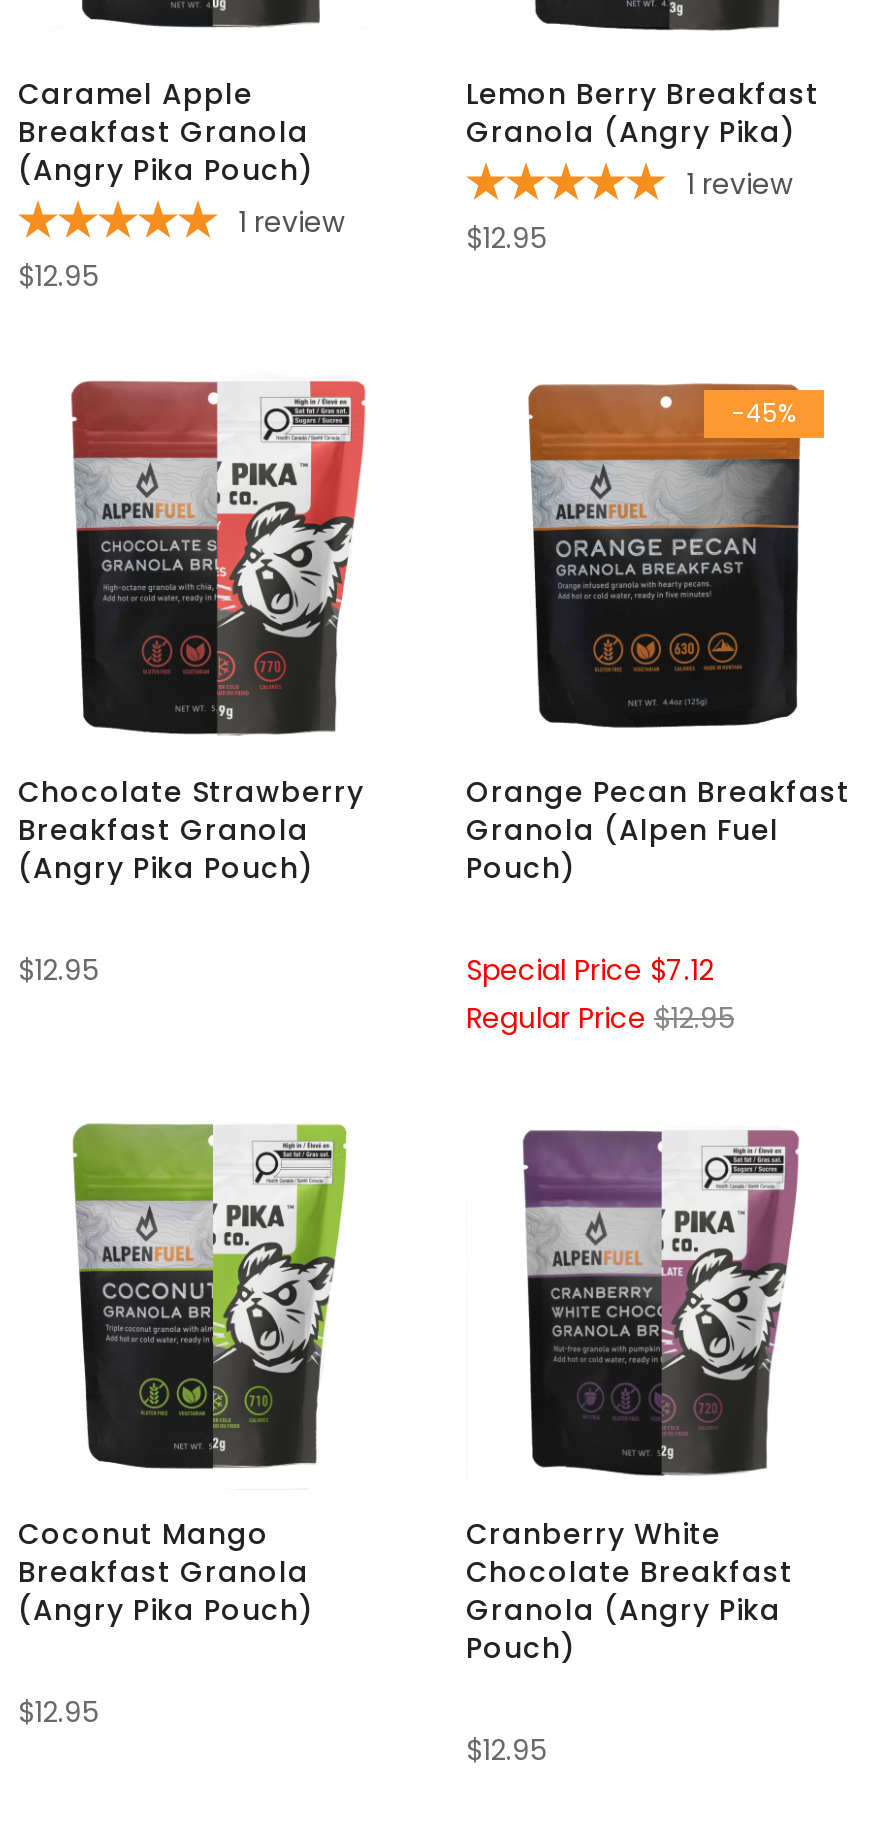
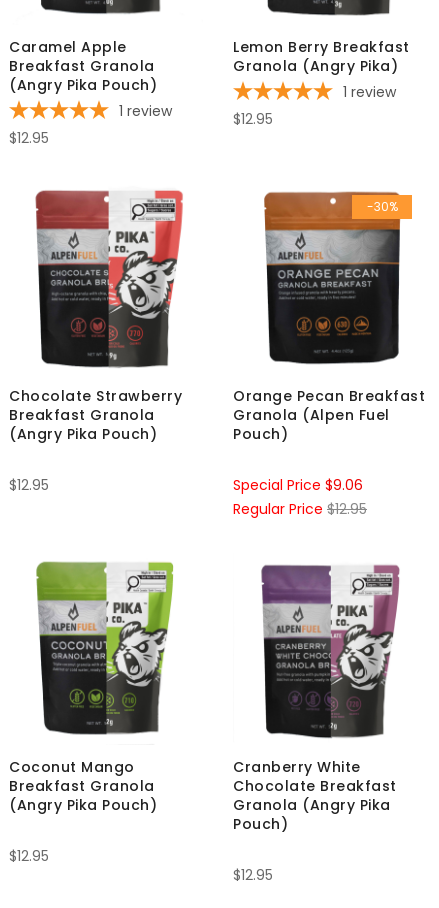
[732,396,796,430] -45% -> [366,198,397,215] -30%
[466,950,714,990] Special Price $7.12 -> [233,475,363,495] Special Price $9.06

